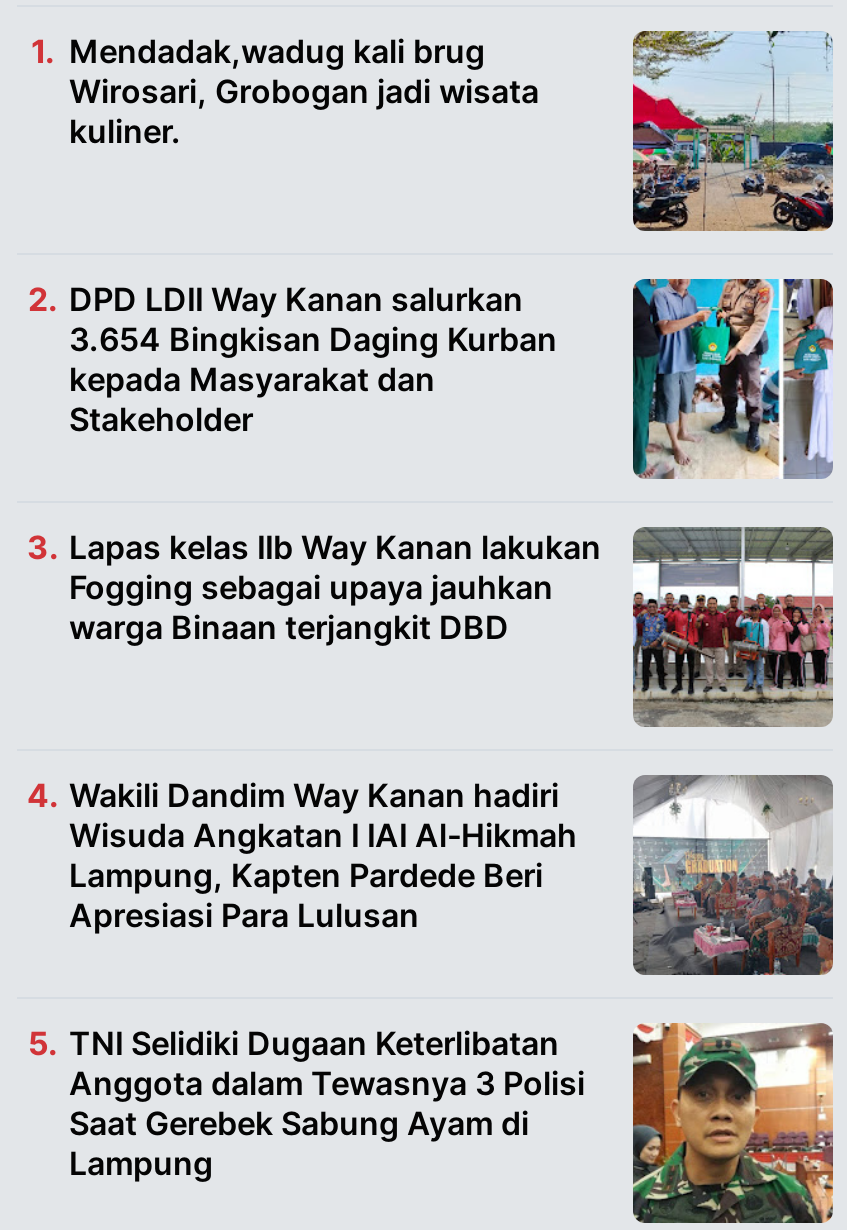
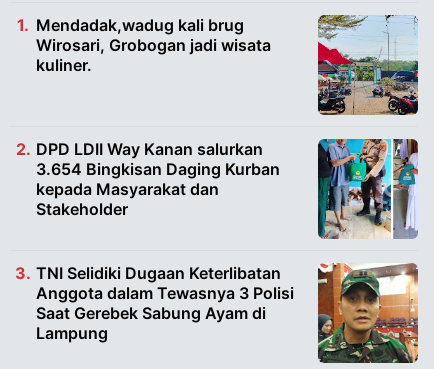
[69,525,835,727] [image] | Lapas kelas IIb Way Kanan lakukan | Fogging sebagai upaya jauhkan | warga Binaan terjangkit DBD -> none
[69,773,835,977] [image] | Wakili Dandim Way Kanan hadiri | Wisuda Angkatan I IAI Al-Hikmah | Lampung, Kapten Pardede Beri | Apresiasi Para Lulusan -> none

